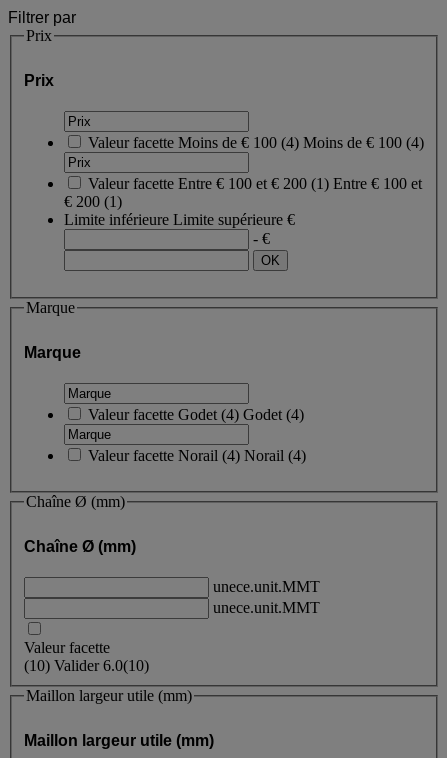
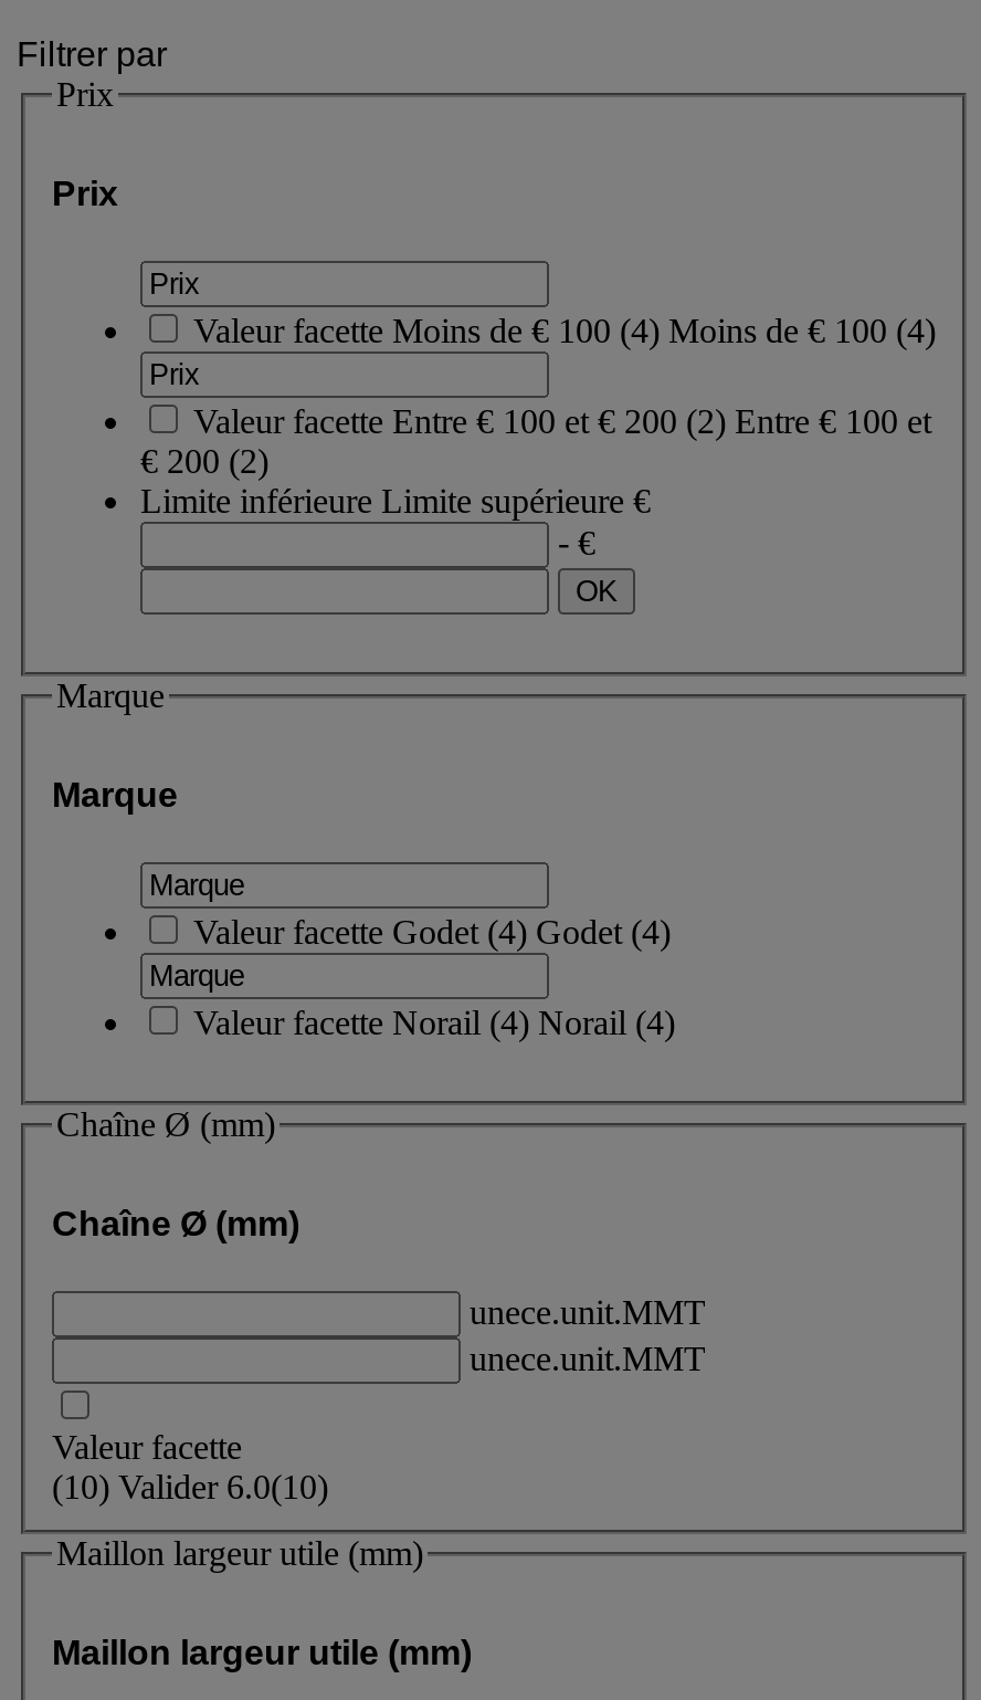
[88,175,422,192] Valeur facette Entre € 100 et € 200 (1) Entre € 100 et -> [193,402,931,439] Valeur facette Entre € 100 et € 200 (2) Entre € 100 et
[64,193,122,210] € 200 (1) -> [140,442,268,479] € 200 (2)

